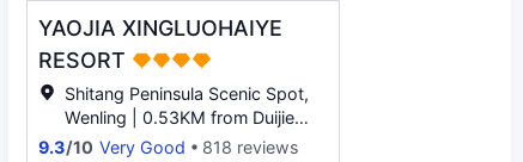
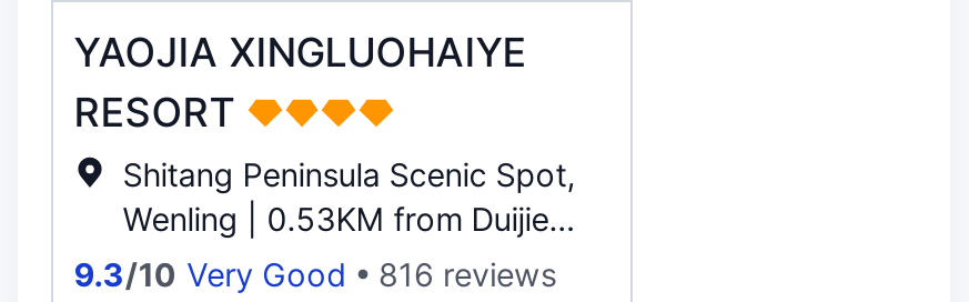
[203,137,299,157] 818 reviews -> [378,255,556,293] 816 reviews

